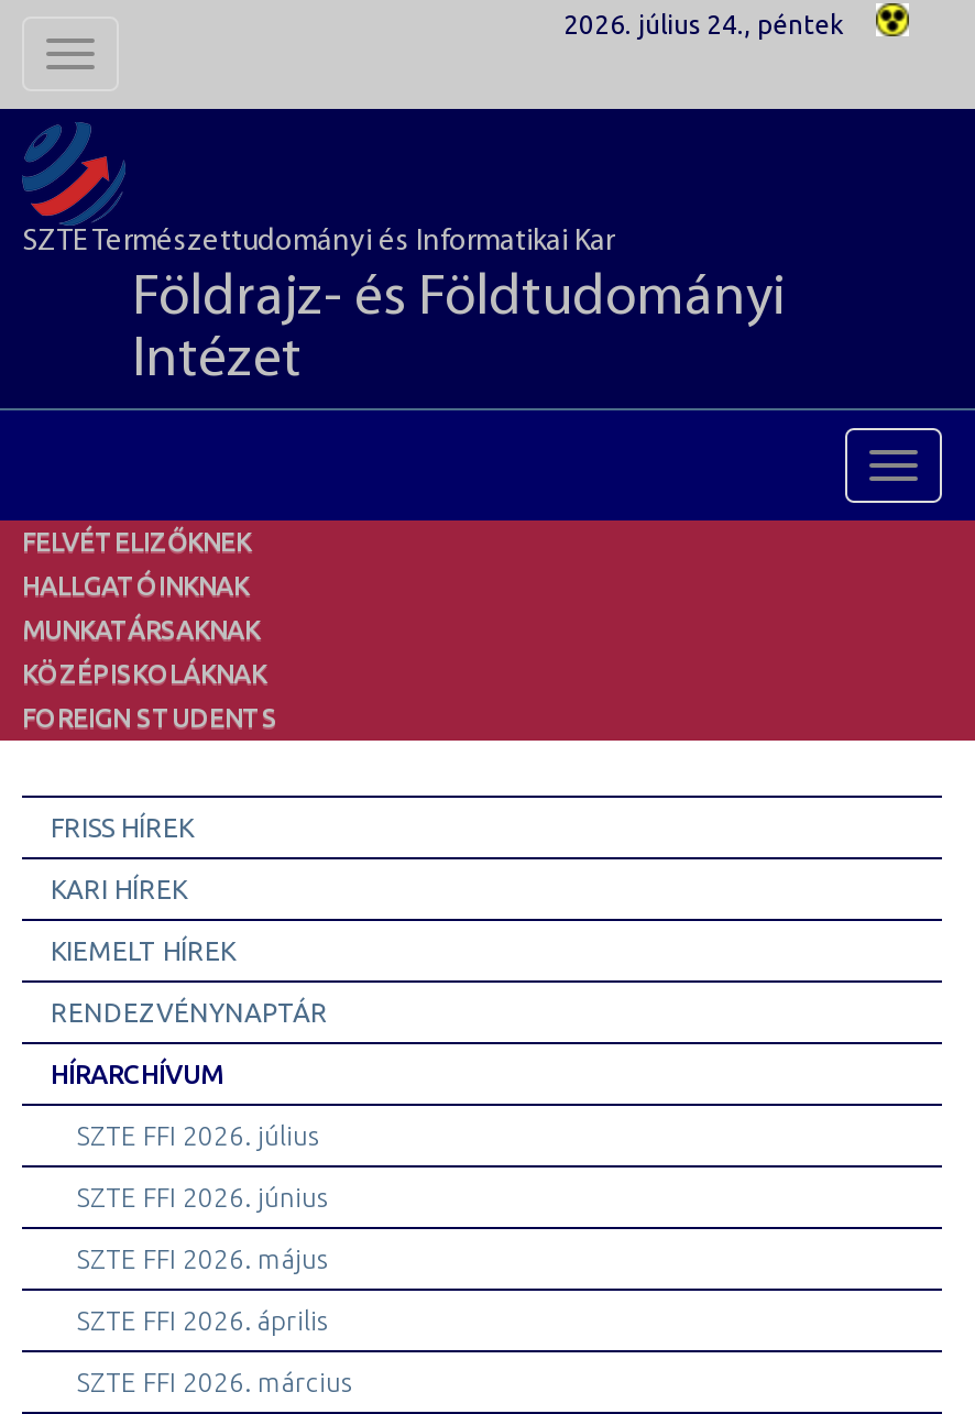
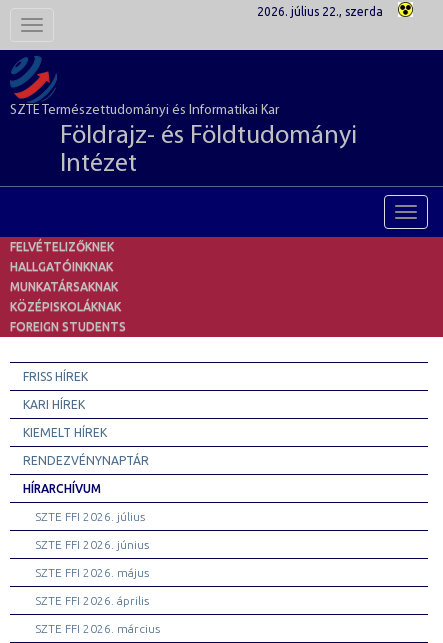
[563,10,843,39] 2026. július 24., péntek -> [257,5,383,18] 2026. július 22., szerda

